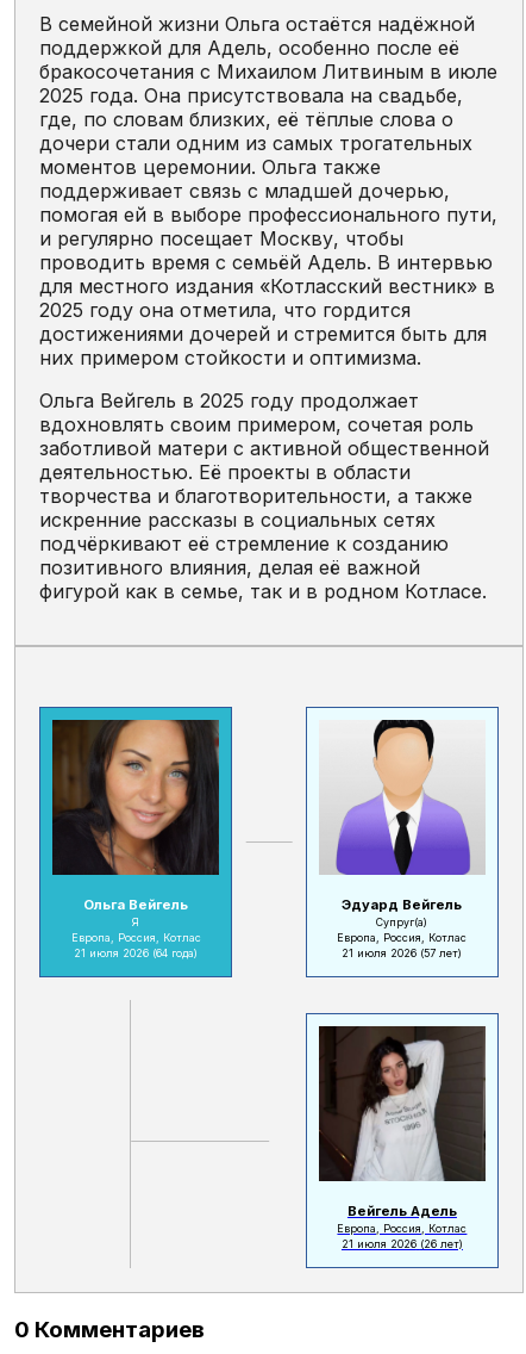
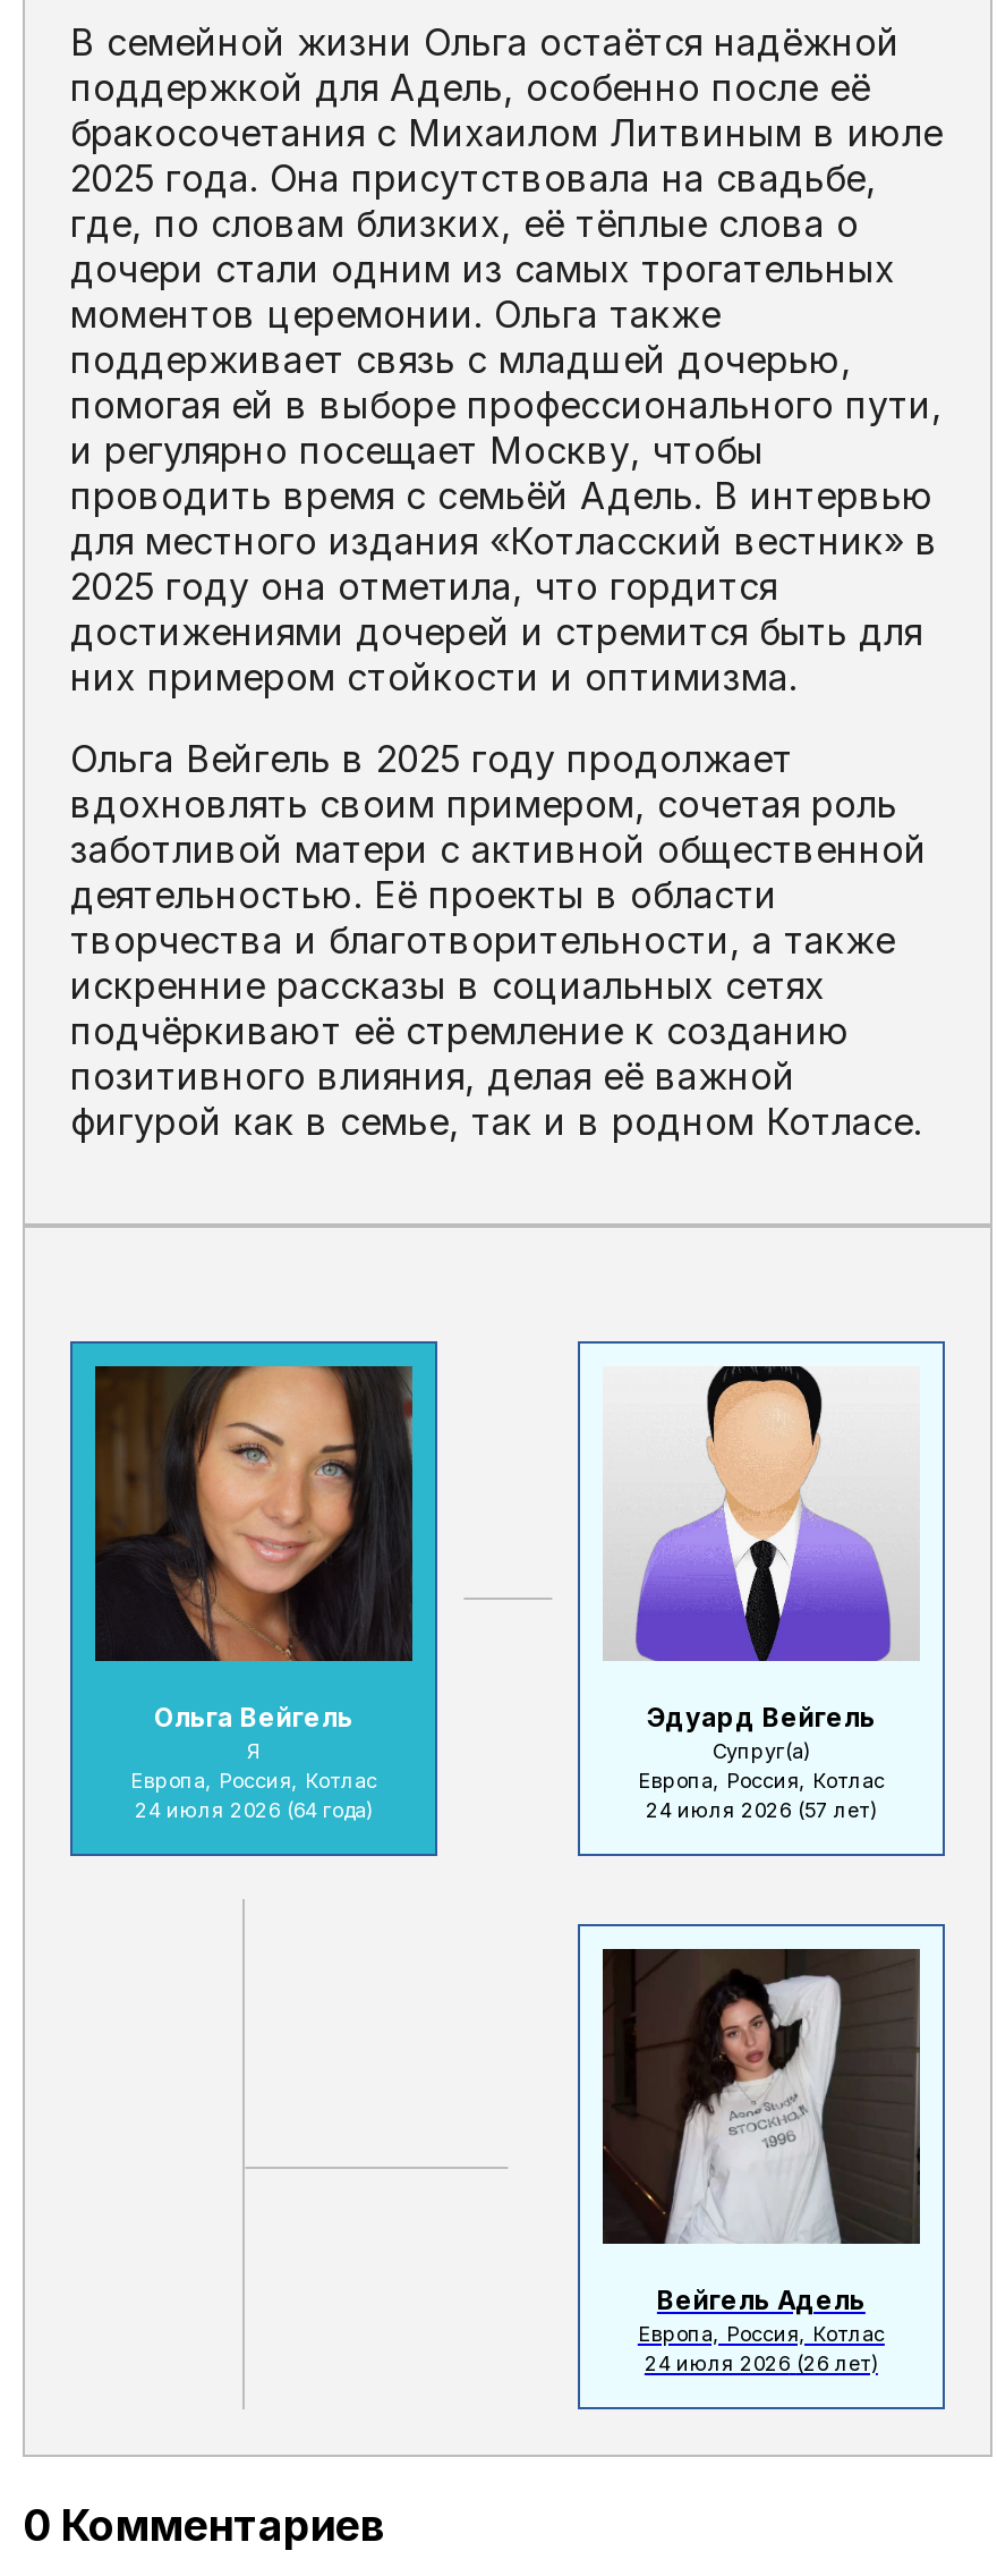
[74,946,198,959] 21 июля 2026 (64 года) -> [135,1797,373,1822] 24 июля 2026 (64 года)
[342,946,462,959] 21 июля 2026 (57 лет) -> [646,1797,877,1822] 24 июля 2026 (57 лет)
[341,1237,463,1250] 21 июля 2026 (26 лет) -> [644,2350,878,2375] 24 июля 2026 (26 лет)

